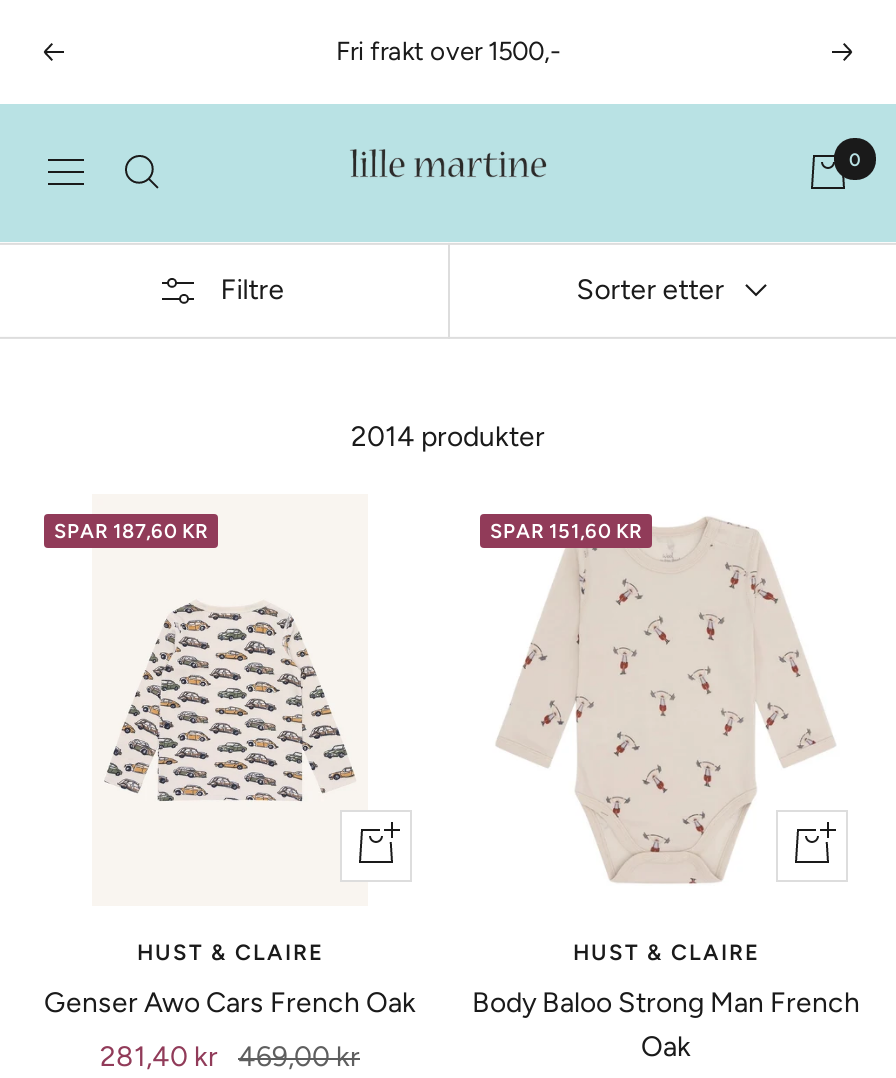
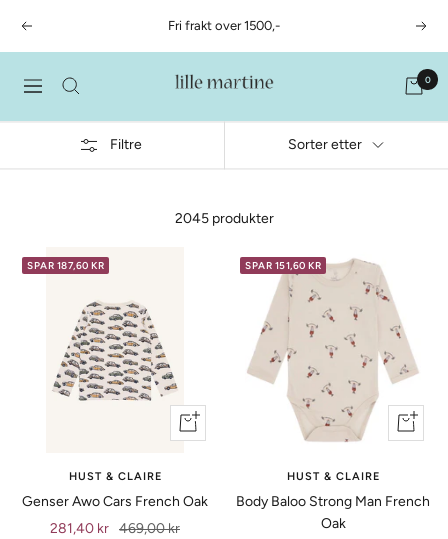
[351,419,545,453] 2014 produkter -> [174,210,273,227] 2045 produkter

